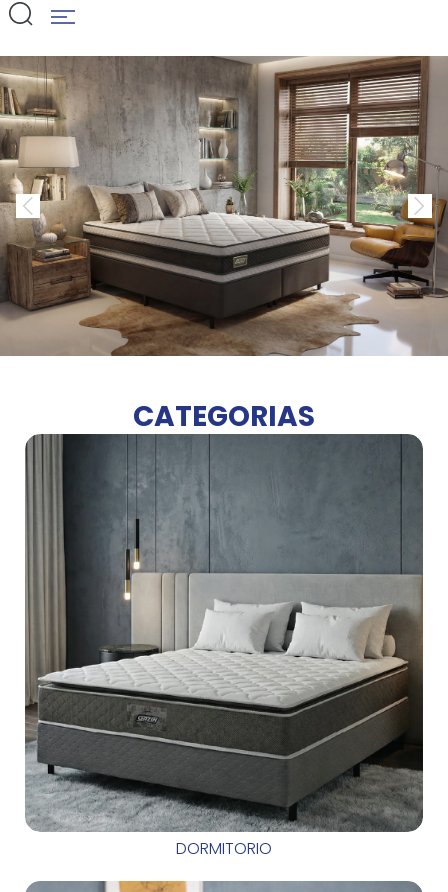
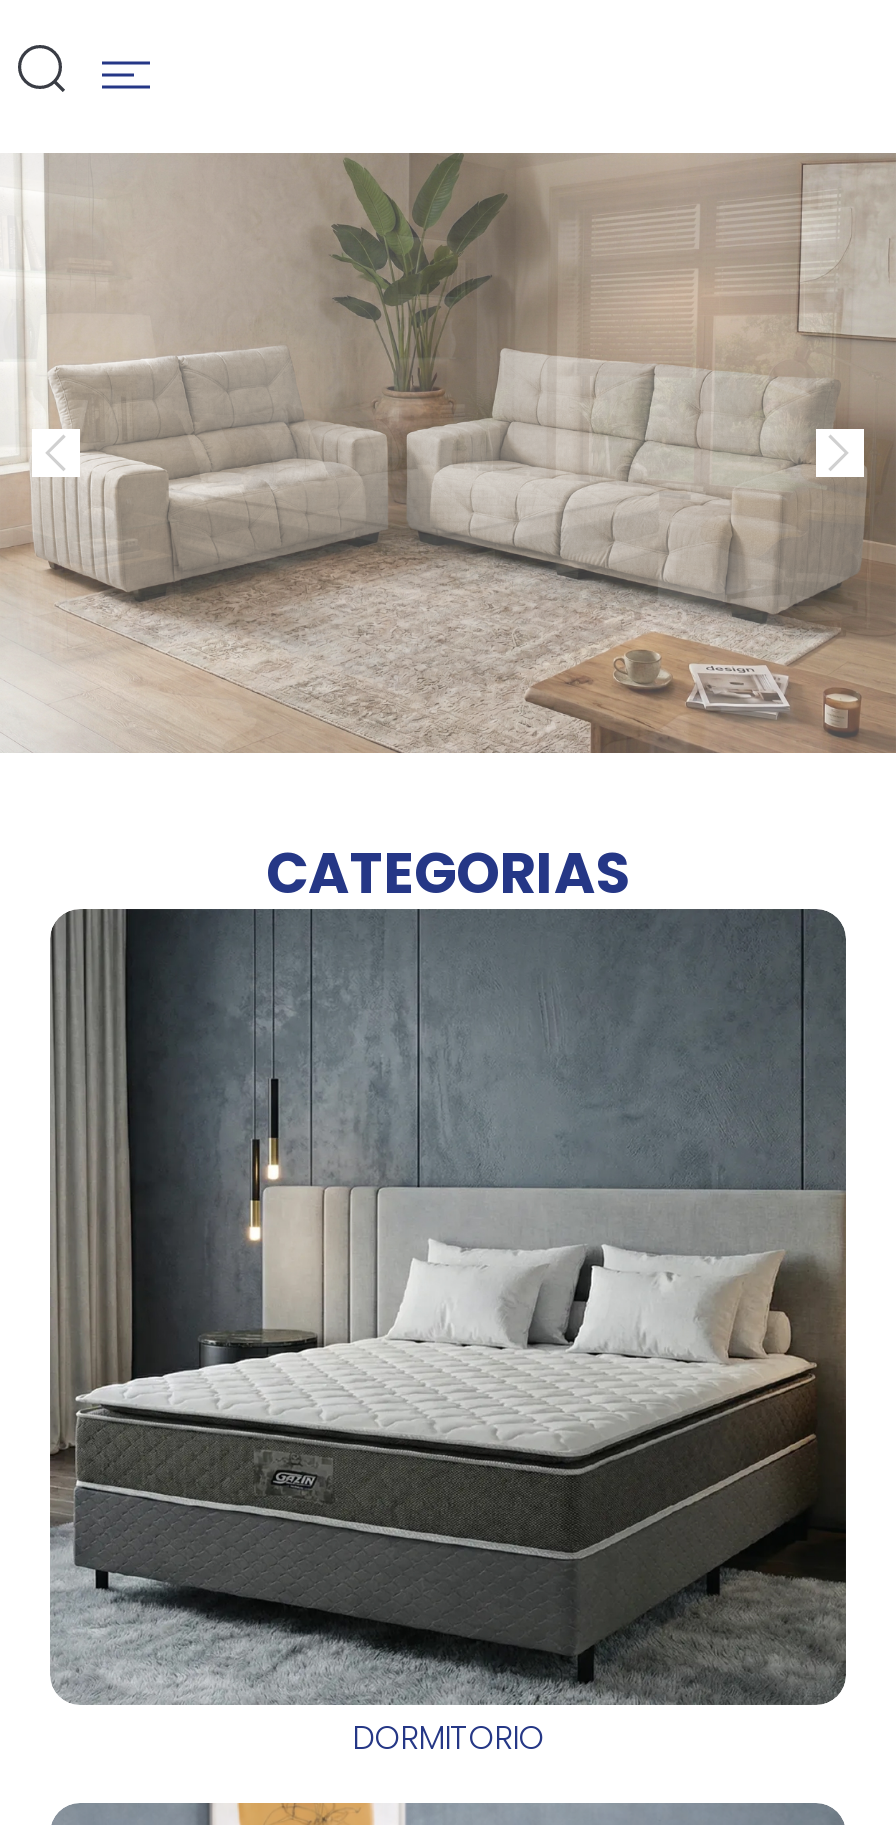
[3,55,445,356] [image] -> [6,153,890,753] [image]

